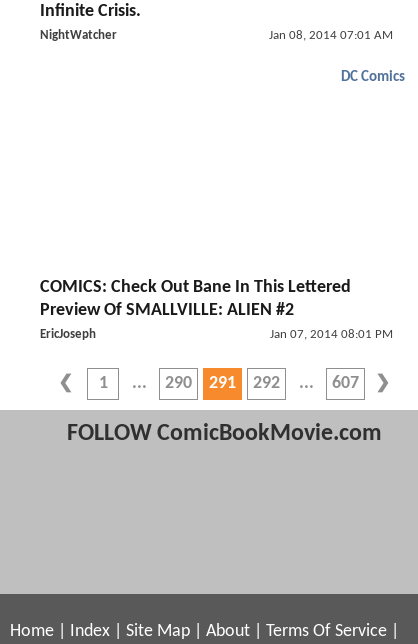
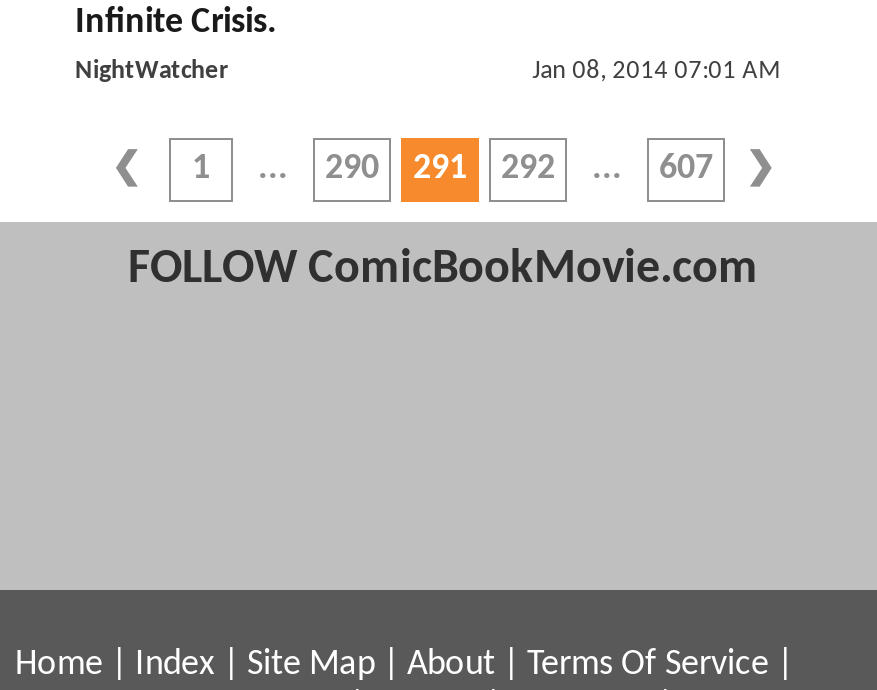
[341,70,405,85] DC Comics -> none
[40,278,393,341] COMICS: Check Out Bane In This Lettered | Preview Of SMALLVILLE: ALIEN #2 | EricJoseph | Jan 07, 2014 08:01 PM -> none

